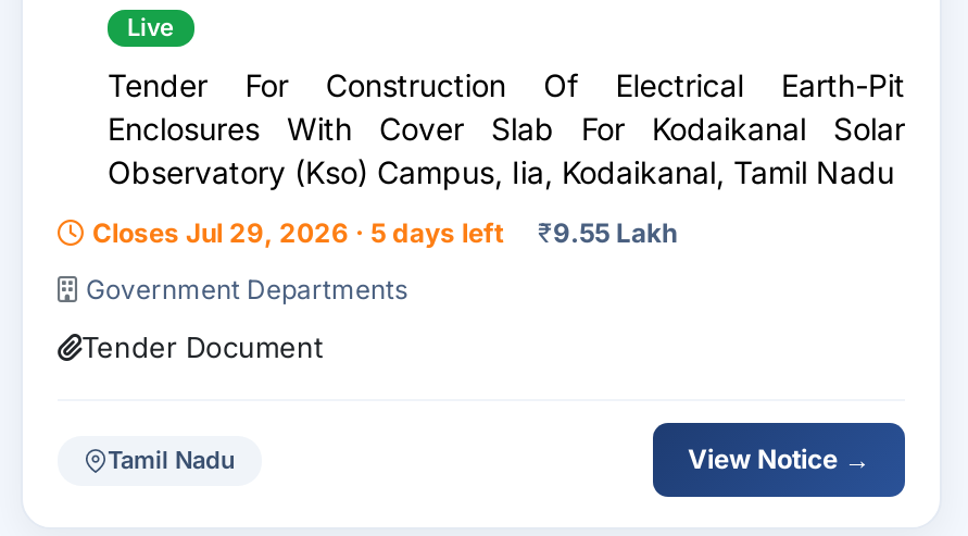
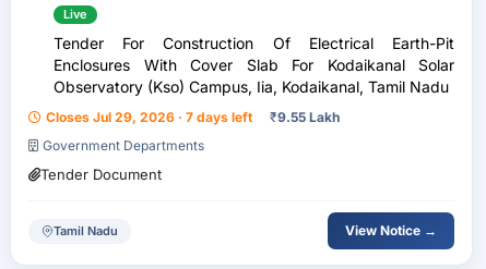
[92,216,503,249] Closes Jul 29, 2026 · 5 days left -> [46,109,252,125] Closes Jul 29, 2026 · 7 days left

